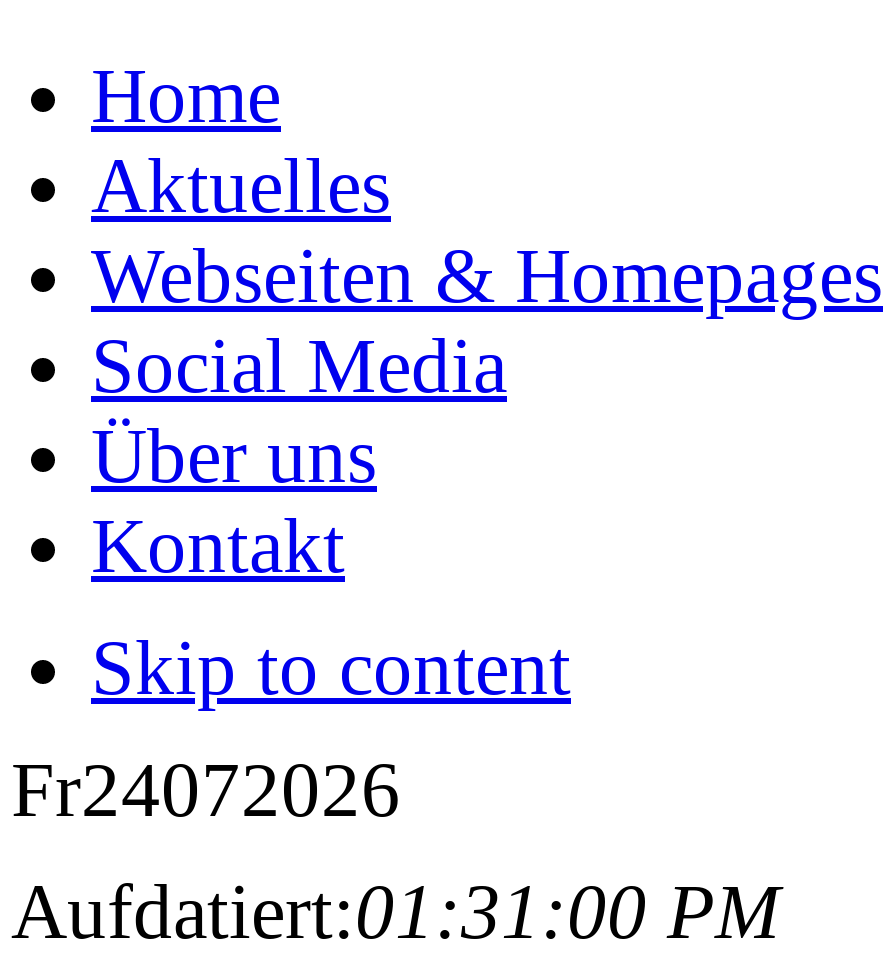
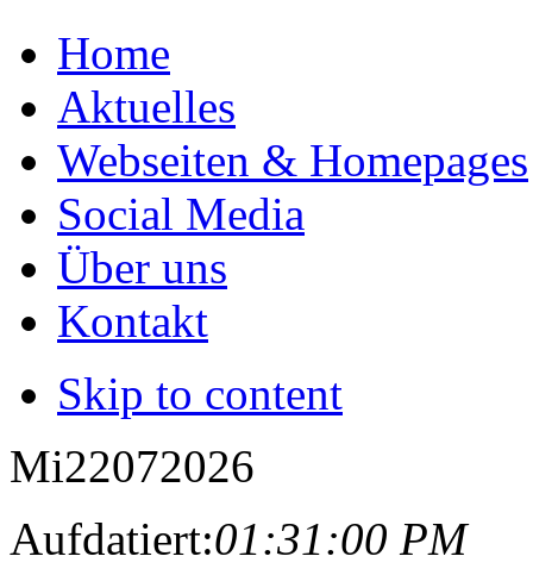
[11,746,401,832] Fr24072026 -> [10,440,255,492] Mi22072026

